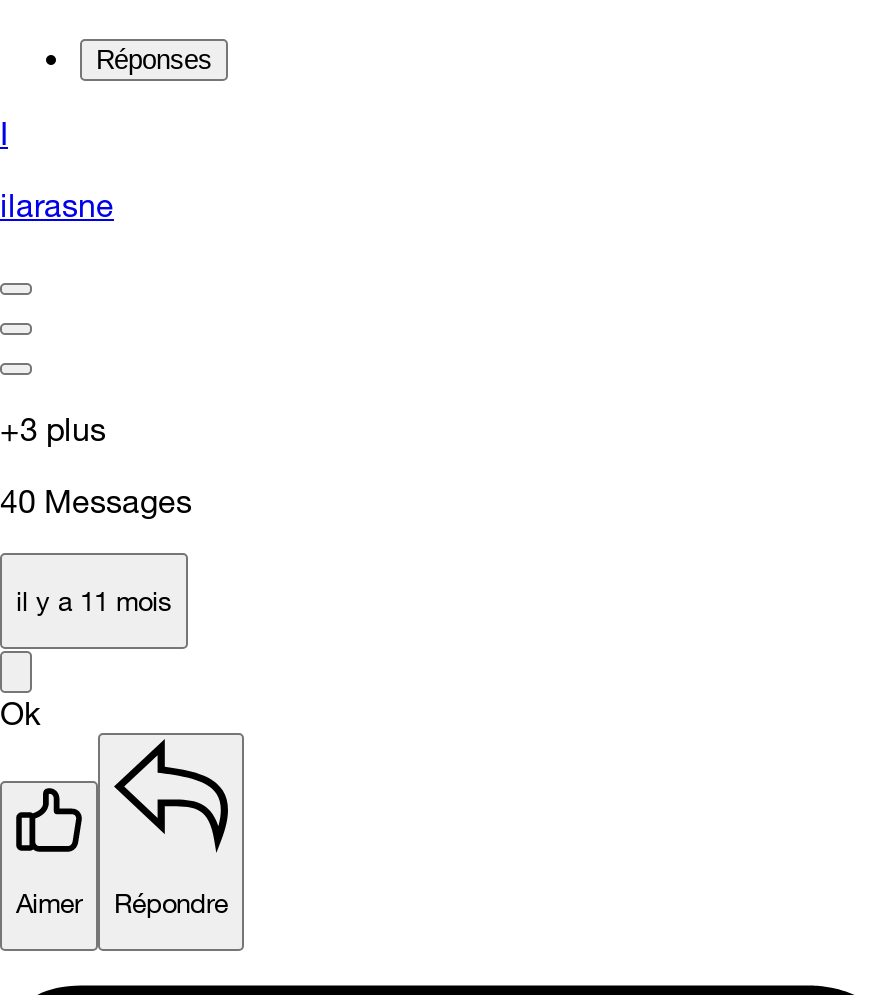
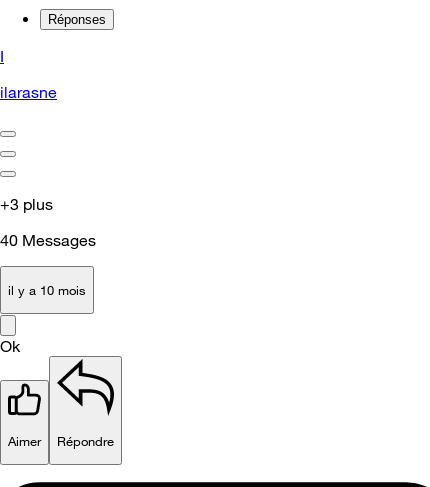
[16,585,172,617] il y a 11 mois -> [8,282,86,298] il y a 10 mois

